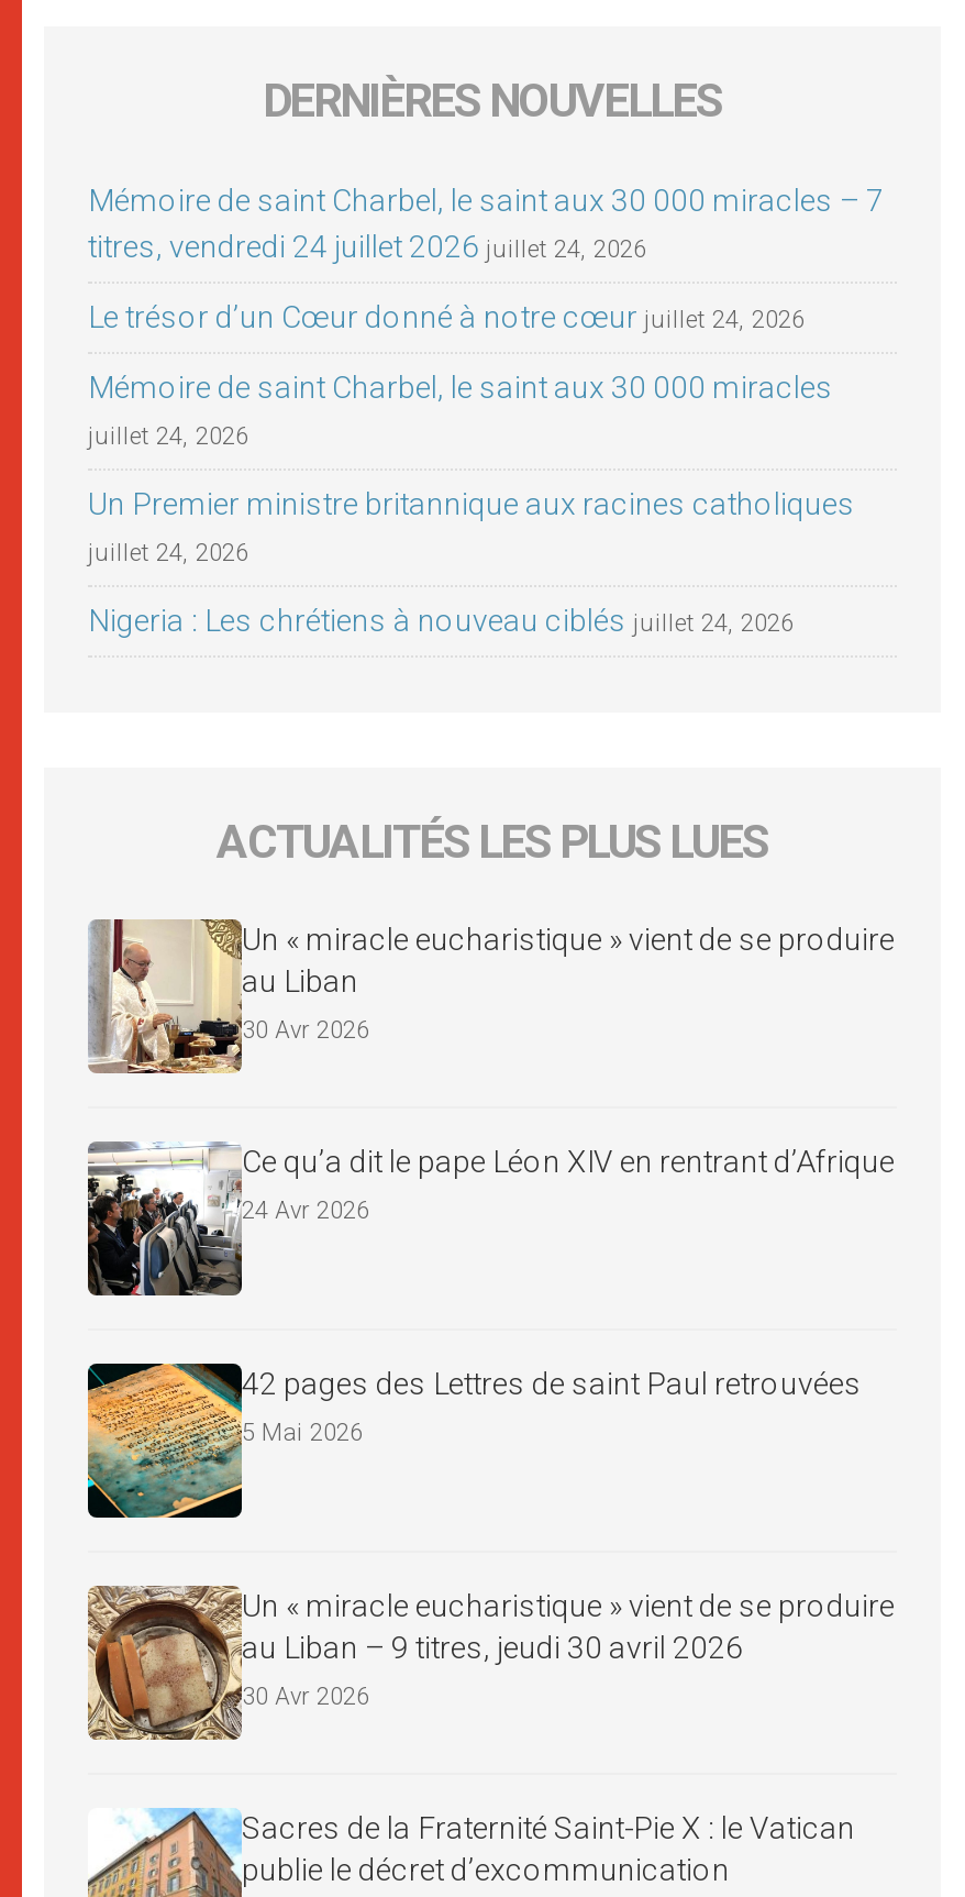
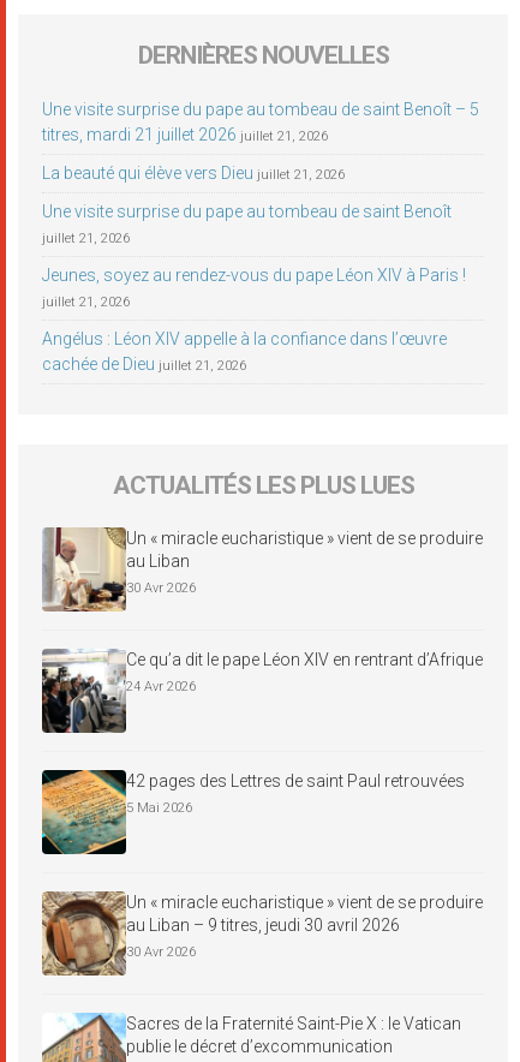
[88,182,884,263] Mémoire de saint Charbel, le saint aux 30 000 miracles – 7 | titres, vendredi 24 juillet 2026 juillet 24, 2026 -> [42,100,479,144] Une visite surprise du pape au tombeau de saint Benoît – 5 | titres, mardi 21 juillet 2026 juillet 21, 2026
[88,298,805,334] Le trésor d’un Cœur donné à notre cœur juillet 24, 2026 -> [42,164,345,183] La beauté qui élève vers Dieu juillet 21, 2026
[88,369,833,404] Mémoire de saint Charbel, le saint aux 30 000 miracles -> [42,202,452,221] Une visite surprise du pape au tombeau de saint Benoît
[88,422,248,450] juillet 24, 2026 -> [42,231,130,247] juillet 21, 2026
[88,485,855,521] Un Premier ministre britannique aux racines catholiques -> [42,266,466,285] Jeunes, soyez au rendez-vous du pape Léon XIV à Paris !
[88,538,248,567] juillet 24, 2026 -> [42,295,130,310] juillet 21, 2026
[88,602,794,637] Nigeria : Les chrétiens à nouveau ciblés juillet 24, 2026 -> [42,329,447,374] Angélus : Léon XIV appelle à la confiance dans l’œuvre | cachée de Dieu juillet 21, 2026

